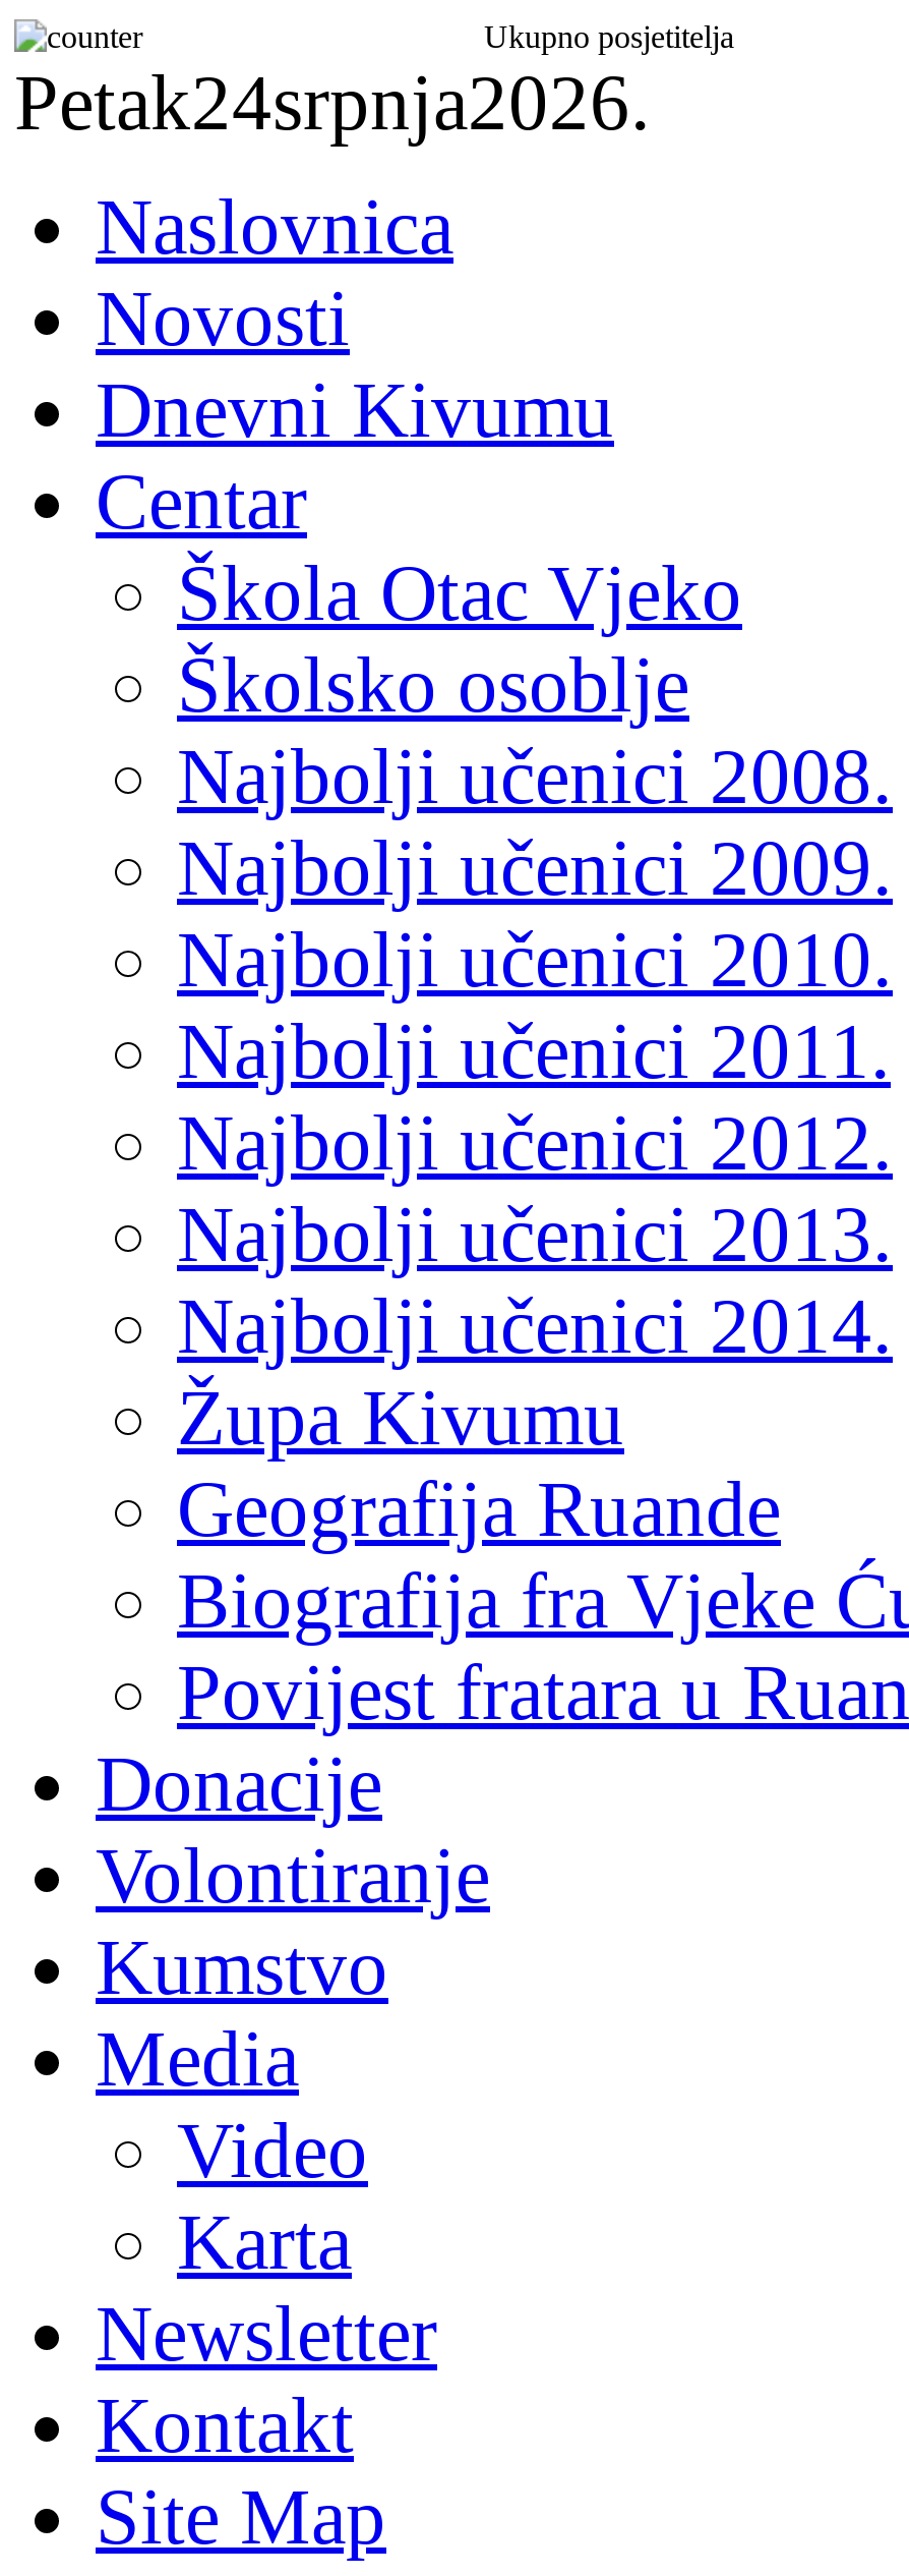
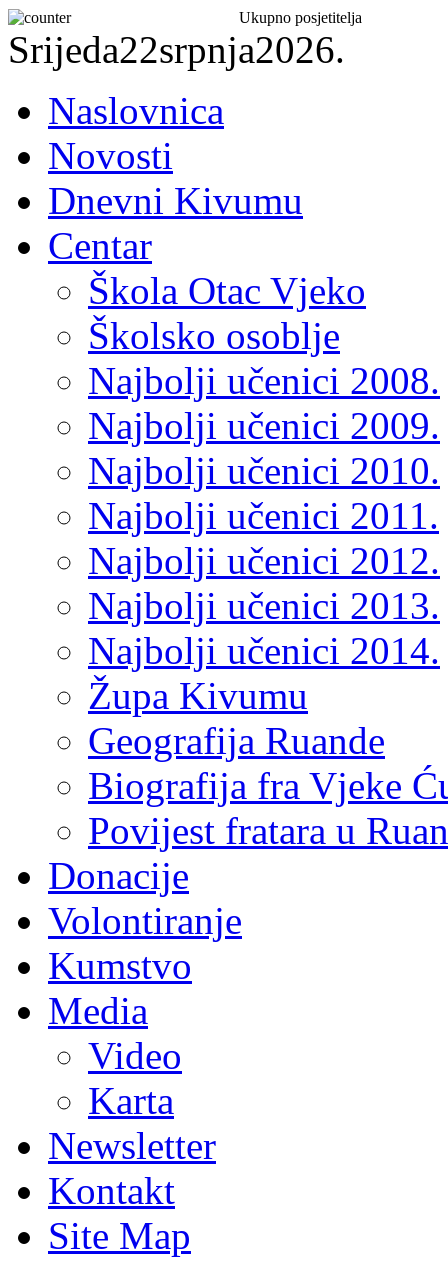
[14,58,651,146] Petak24srpnja2026. -> [8,28,345,71] Srijeda22srpnja2026.

